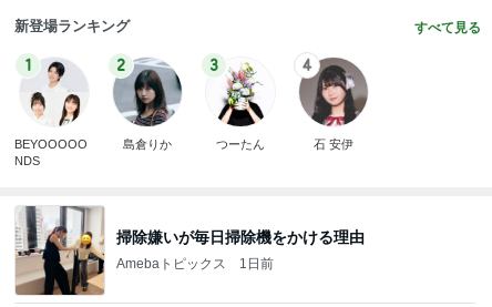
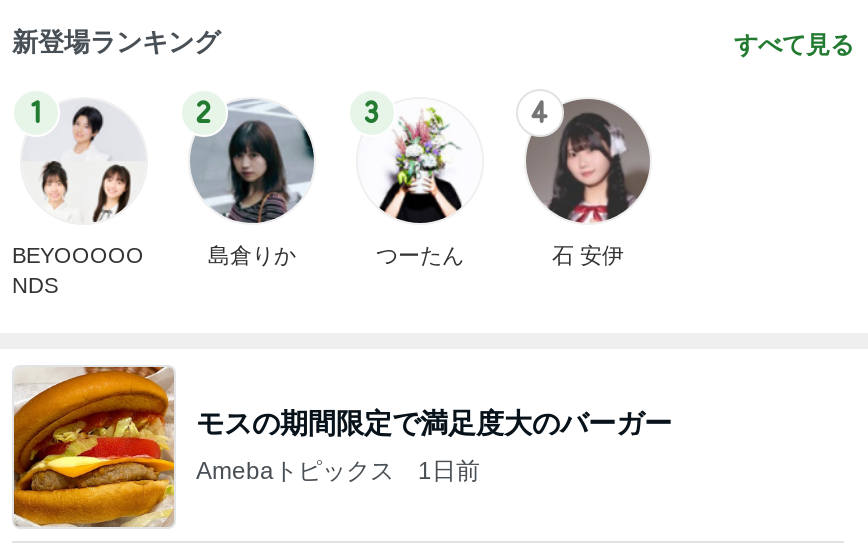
[16,205,365,296] [image] | 掃除嫌いが毎日掃除機をかける理由 -> [12,365,672,529] [image] | モスの期間限定で満足度大のバーガー

